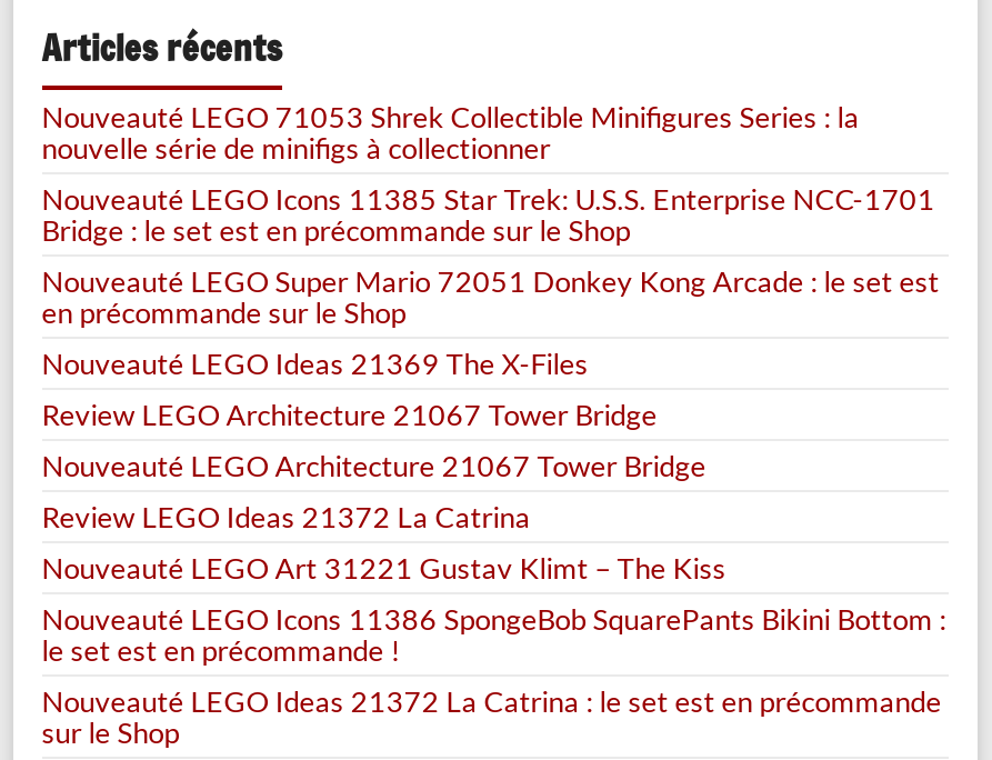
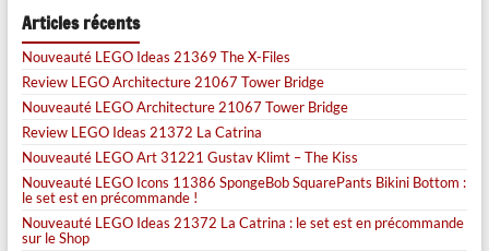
[42,99,939,330] Nouveauté LEGO 71053 Shrek Collectible Minifigures Series : la | nouvelle série de minifigs à collectionner | Nouveauté LEGO Icons 11385 Star Trek: U.S.S. Enterprise NCC-1701 | Bridge : le set est en précommande sur le Shop | Nouveauté LEGO Super Mario 72051 Donkey Kong Arcade : le set est | en précommande sur le Shop -> none

